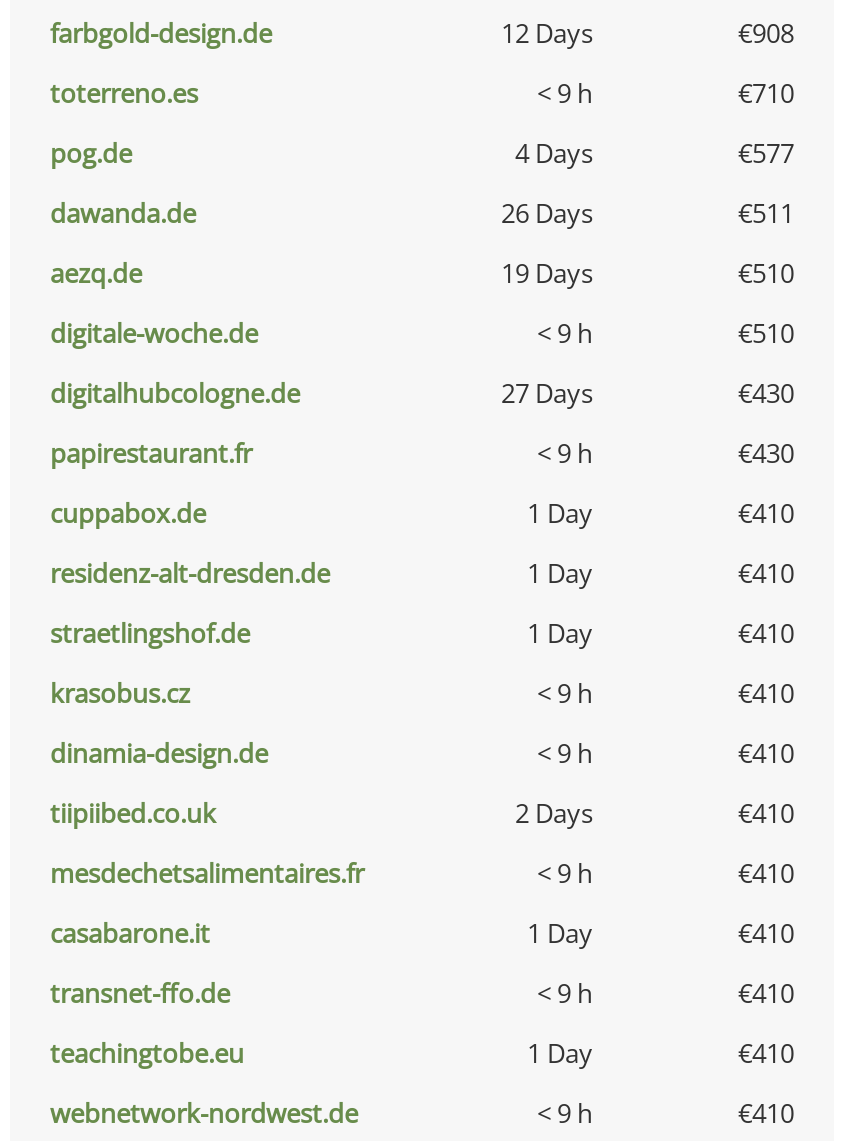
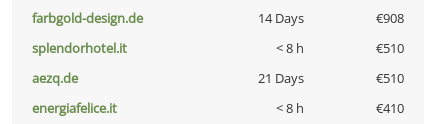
[501,15,593,51] 12 Days -> [257,9,303,27] 14 Days
[50,75,794,291] toterreno.es | < 9 h | €710 | pog.de | 4 Days | €577 | dawanda.de | 26 Days | €511 | aezq.de | 19 Days -> [32,39,303,57] splendorhotel.it | < 8 h
[50,315,593,351] digitale-woche.de | < 9 h -> [32,69,303,87] aezq.de | 21 Days
[50,375,794,1131] digitalhubcologne.de | 27 Days | €430 | papirestaurant.fr | < 9 h | €430 | cuppabox.de | 1 Day | €410 | residenz-alt-dresden.de | 1 Day | €410 | straetlingshof.de | 1 Day | €410 | krasobus.cz | < 9 h | €410 | dinamia-design.de | < 9 h | €410 | tiipiibed.co.uk | 2 Days | €410 | mesdechetsalimentaires.fr | < 9 h | €410 | casabarone.it | 1 Day | €410 | transnet-ffo.de | < 9 h | €410 | teachingtobe.eu | 1 Day | €410 | webnetwork-nordwest.de | < 9 h -> [32,99,303,117] energiafelice.it | < 8 h

